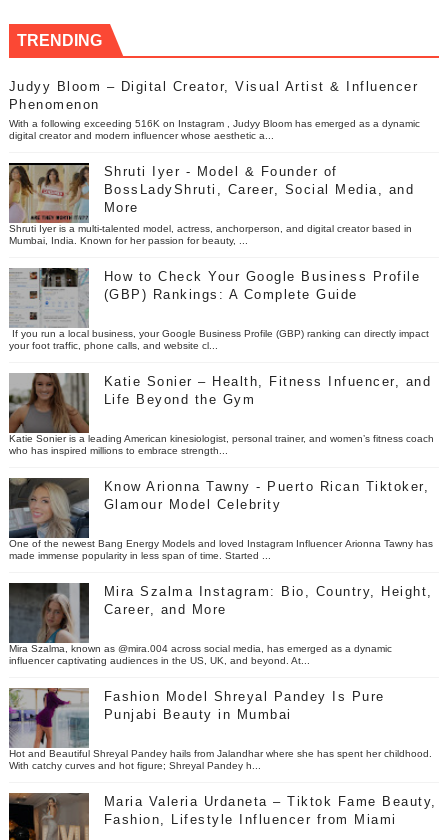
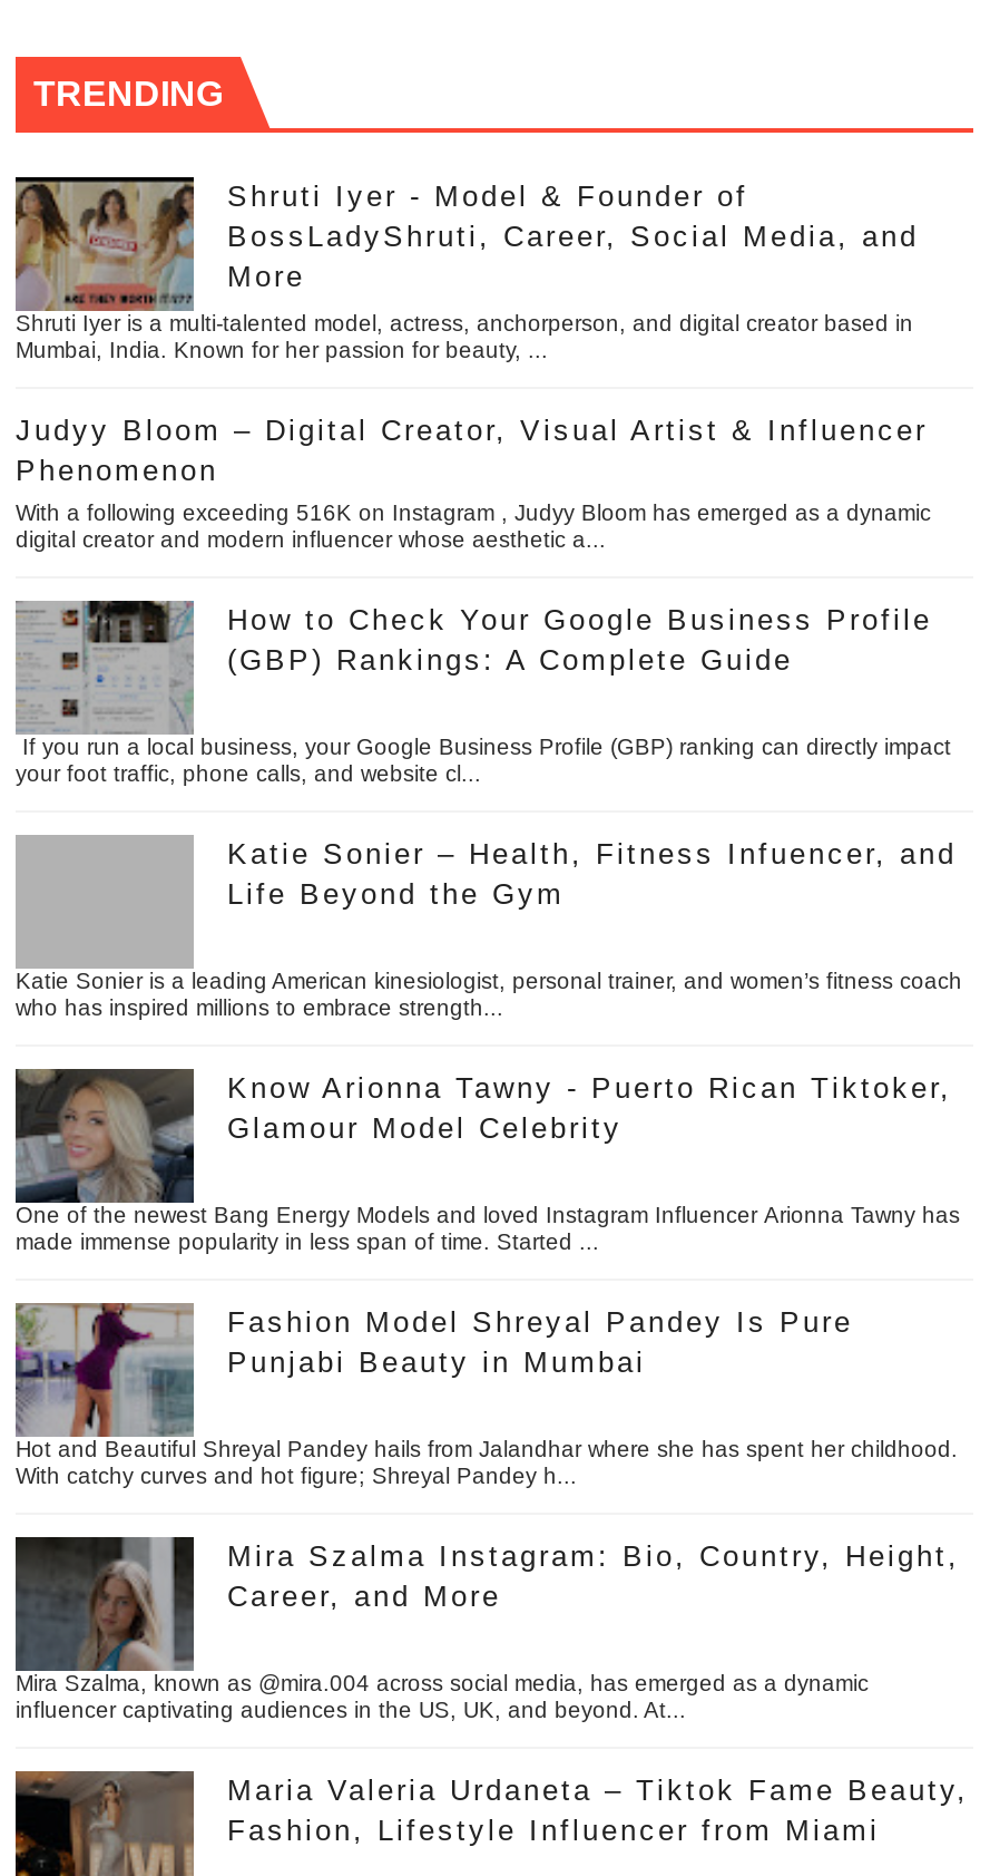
moved [9,79,420,141] -> [16,413,931,552]: Judyy Bloom – Digital Creator, Visual Artist & Influencer | Phenomenon | With a following exceeding 516K on Instagram , Judyy Bloom has emerged as a dynamic | digital creator and modern influencer whose aesthetic a...
moved [7,163,414,246] -> [11,177,919,362]: [image] | Shruti Iyer - Model & Founder of | BossLadyShruti, Career, Social Media, and | More | Shruti Iyer is a multi-talented model, actress, anchorperson, and digital creator based in | Mumbai, India. Known for her passion for beauty, ...
[9,373,89,430] [image] -> none
moved [8,583,433,666] -> [13,1537,960,1722]: [image] | Mira Szalma Instagram: Bio, Country, Height, | Career, and More | Mira Szalma, known as @mira.004 across social media, has emerged as a dynamic | influencer captivating audiences in the US, UK, and beyond. At...
moved [9,688,432,771] -> [13,1301,958,1488]: [image] | Fashion Model Shreyal Pandey Is Pure | Punjabi Beauty in Mumbai | Hot and Beautiful Shreyal Pandey hails from Jalandhar where she has spent her childhood. | With catchy curves and hot figure; Shreyal Pandey h...

